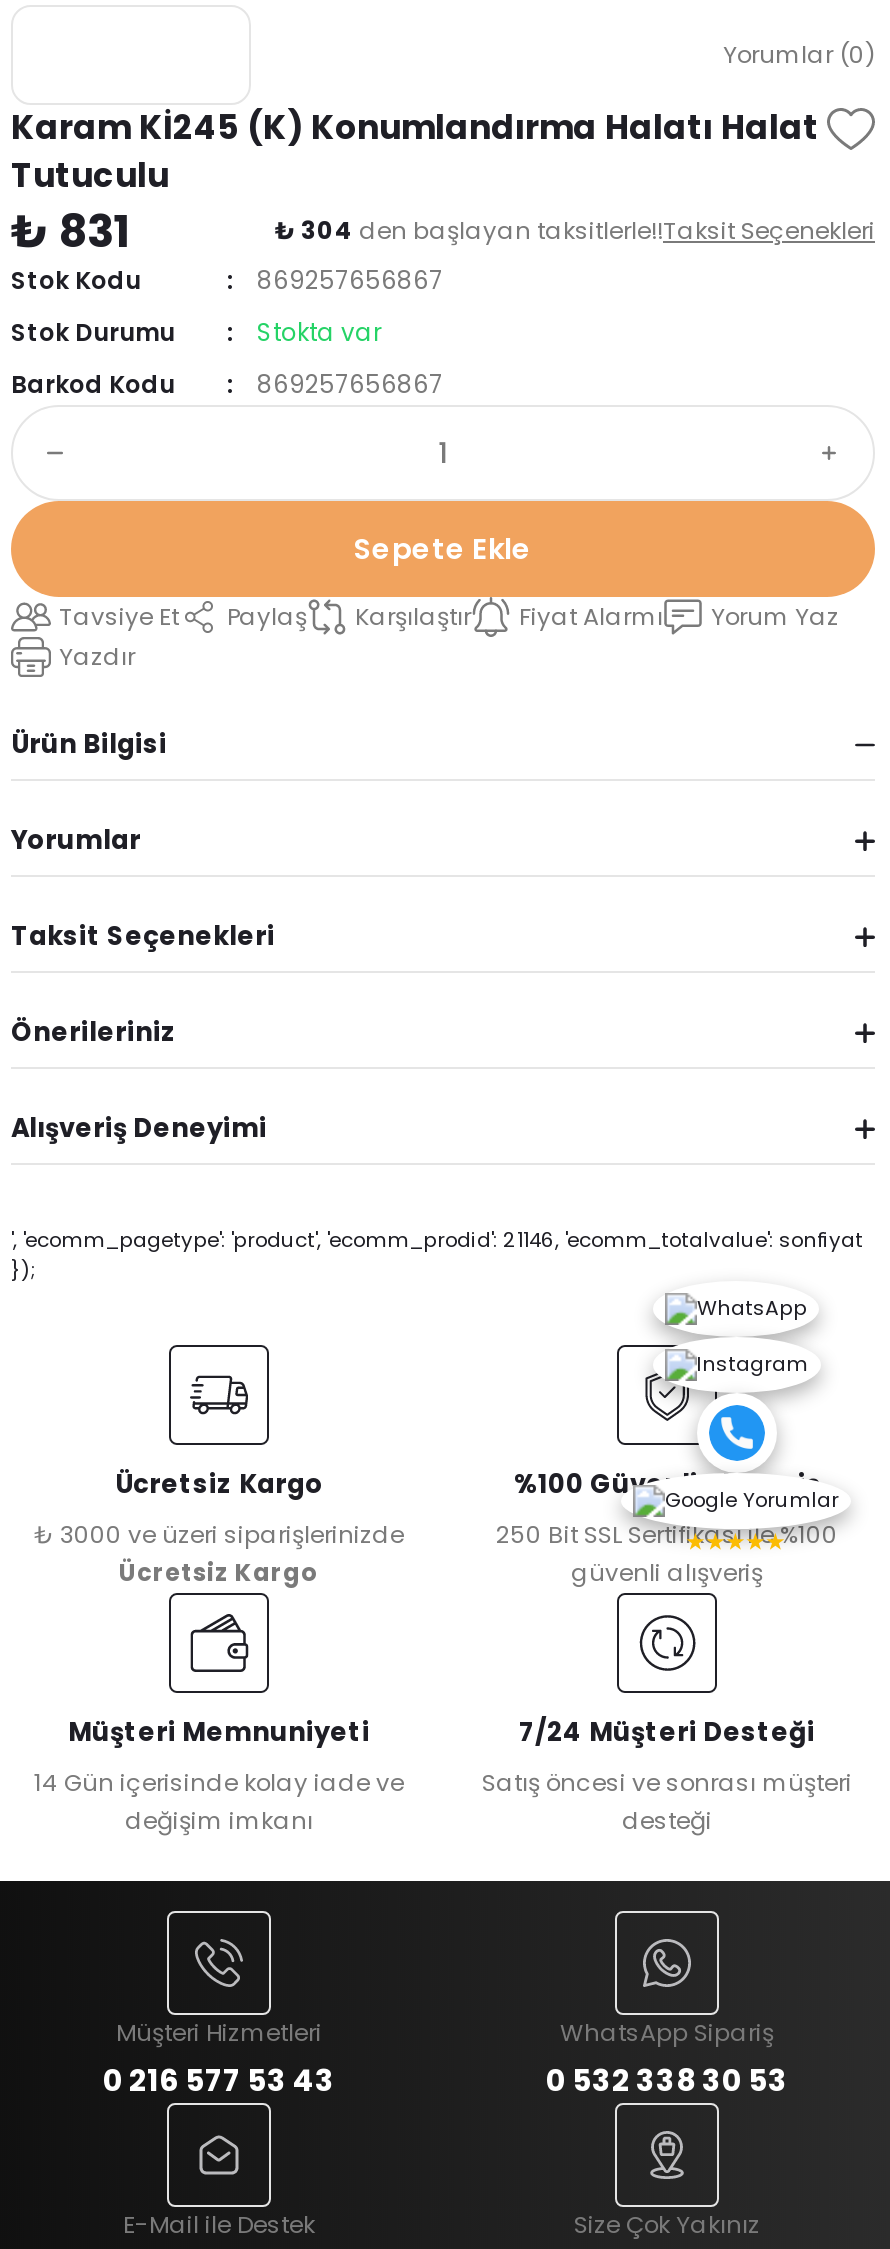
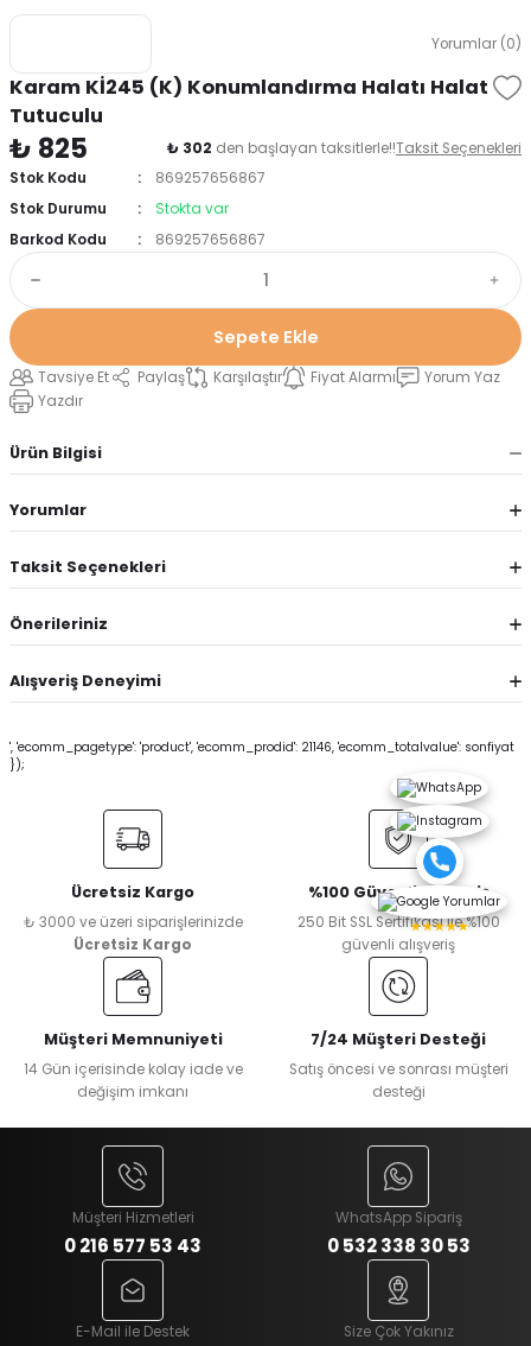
[11,199,131,263] ₺ 831 -> [9,129,88,167] ₺ 825
[275,214,875,246] ₺ 304 den başlayan taksitlerle!!Taksit Seçenekleri -> [167,138,522,157] ₺ 302 den başlayan taksitlerle!!Taksit Seçenekleri

